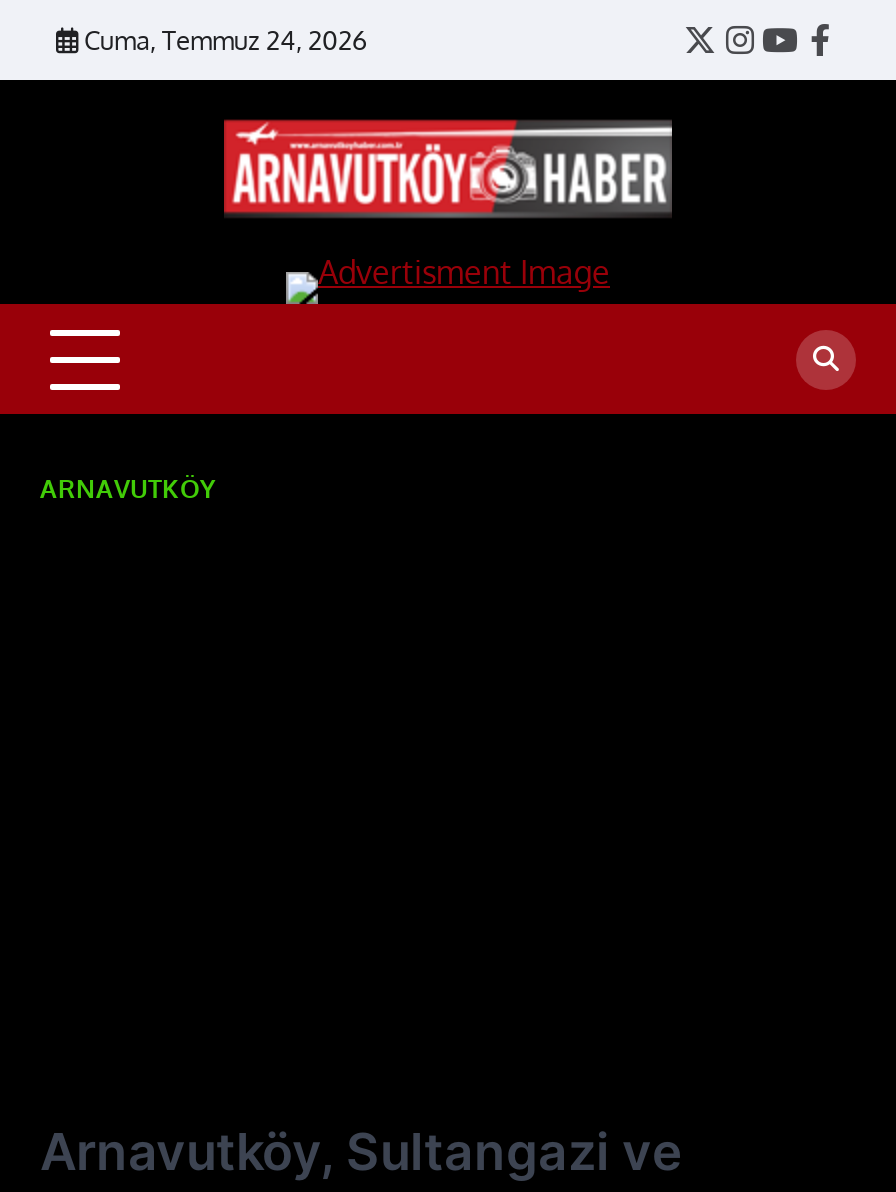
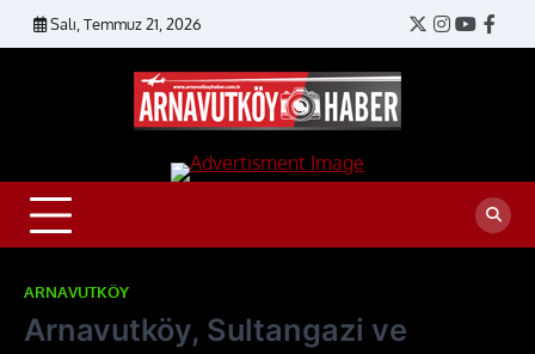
[84,24,368,56] Cuma, Temmuz 24, 2026 -> [50,14,202,33] Salı, Temmuz 21, 2026

